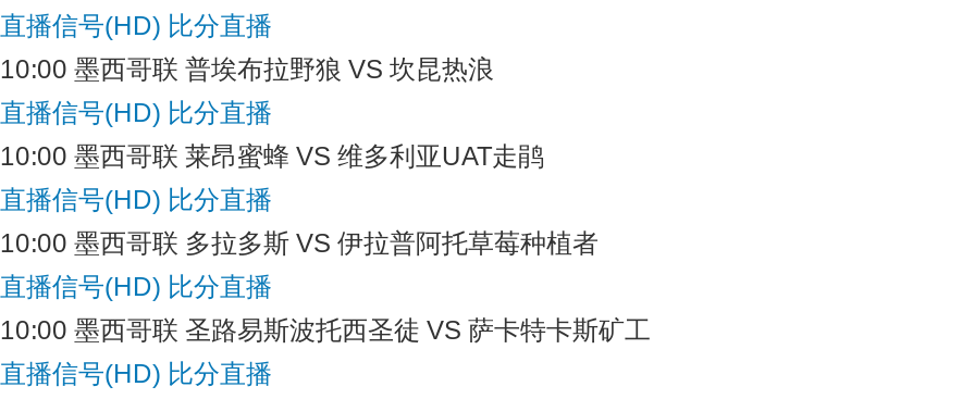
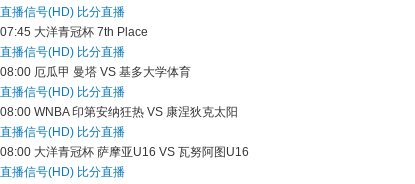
[0,54,494,85] 10:00 墨西哥联普埃布拉野狼 VS 坎昆热浪 -> [0,25,148,39] 07:45 大洋青冠杯7th Place
[0,141,544,172] 10:00 墨西哥联莱昂蜜蜂 VS 维多利亚UAT走鹃 -> [0,65,191,79] 08:00 厄瓜甲曼塔 VS 基多大学体育
[0,228,599,259] 10:00 墨西哥联多拉多斯 VS 伊拉普阿托草莓种植者 -> [0,105,238,119] 08:00 WNBA印第安纳狂热 VS 康涅狄克太阳
[0,315,651,346] 10:00 墨西哥联圣路易斯波托西圣徒 VS 萨卡特卡斯矿工 -> [0,145,249,159] 08:00 大洋青冠杯萨摩亚U16 VS 瓦努阿图U16

